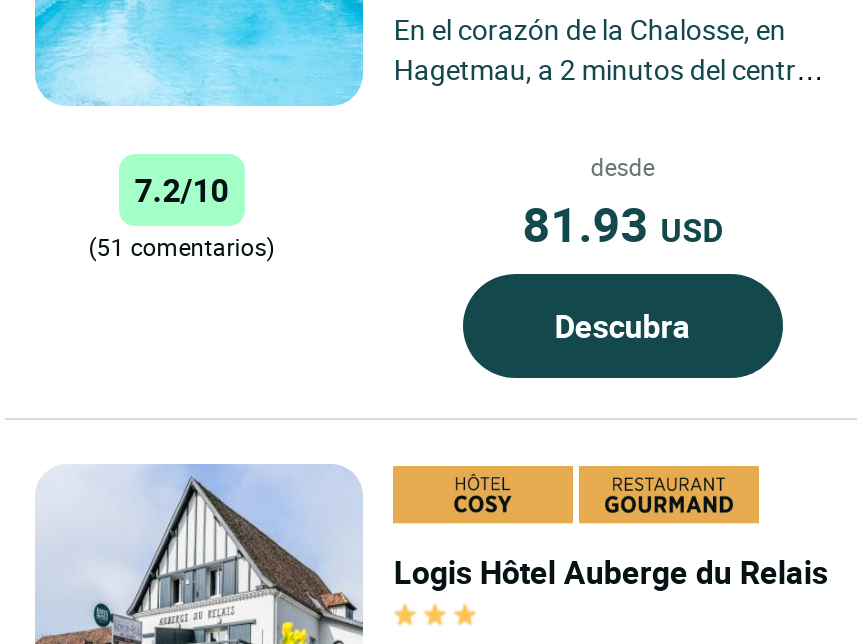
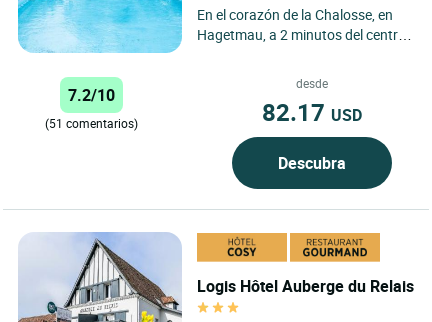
[522,193,722,257] 81.93 USD -> [262,96,362,128] 82.17 USD

